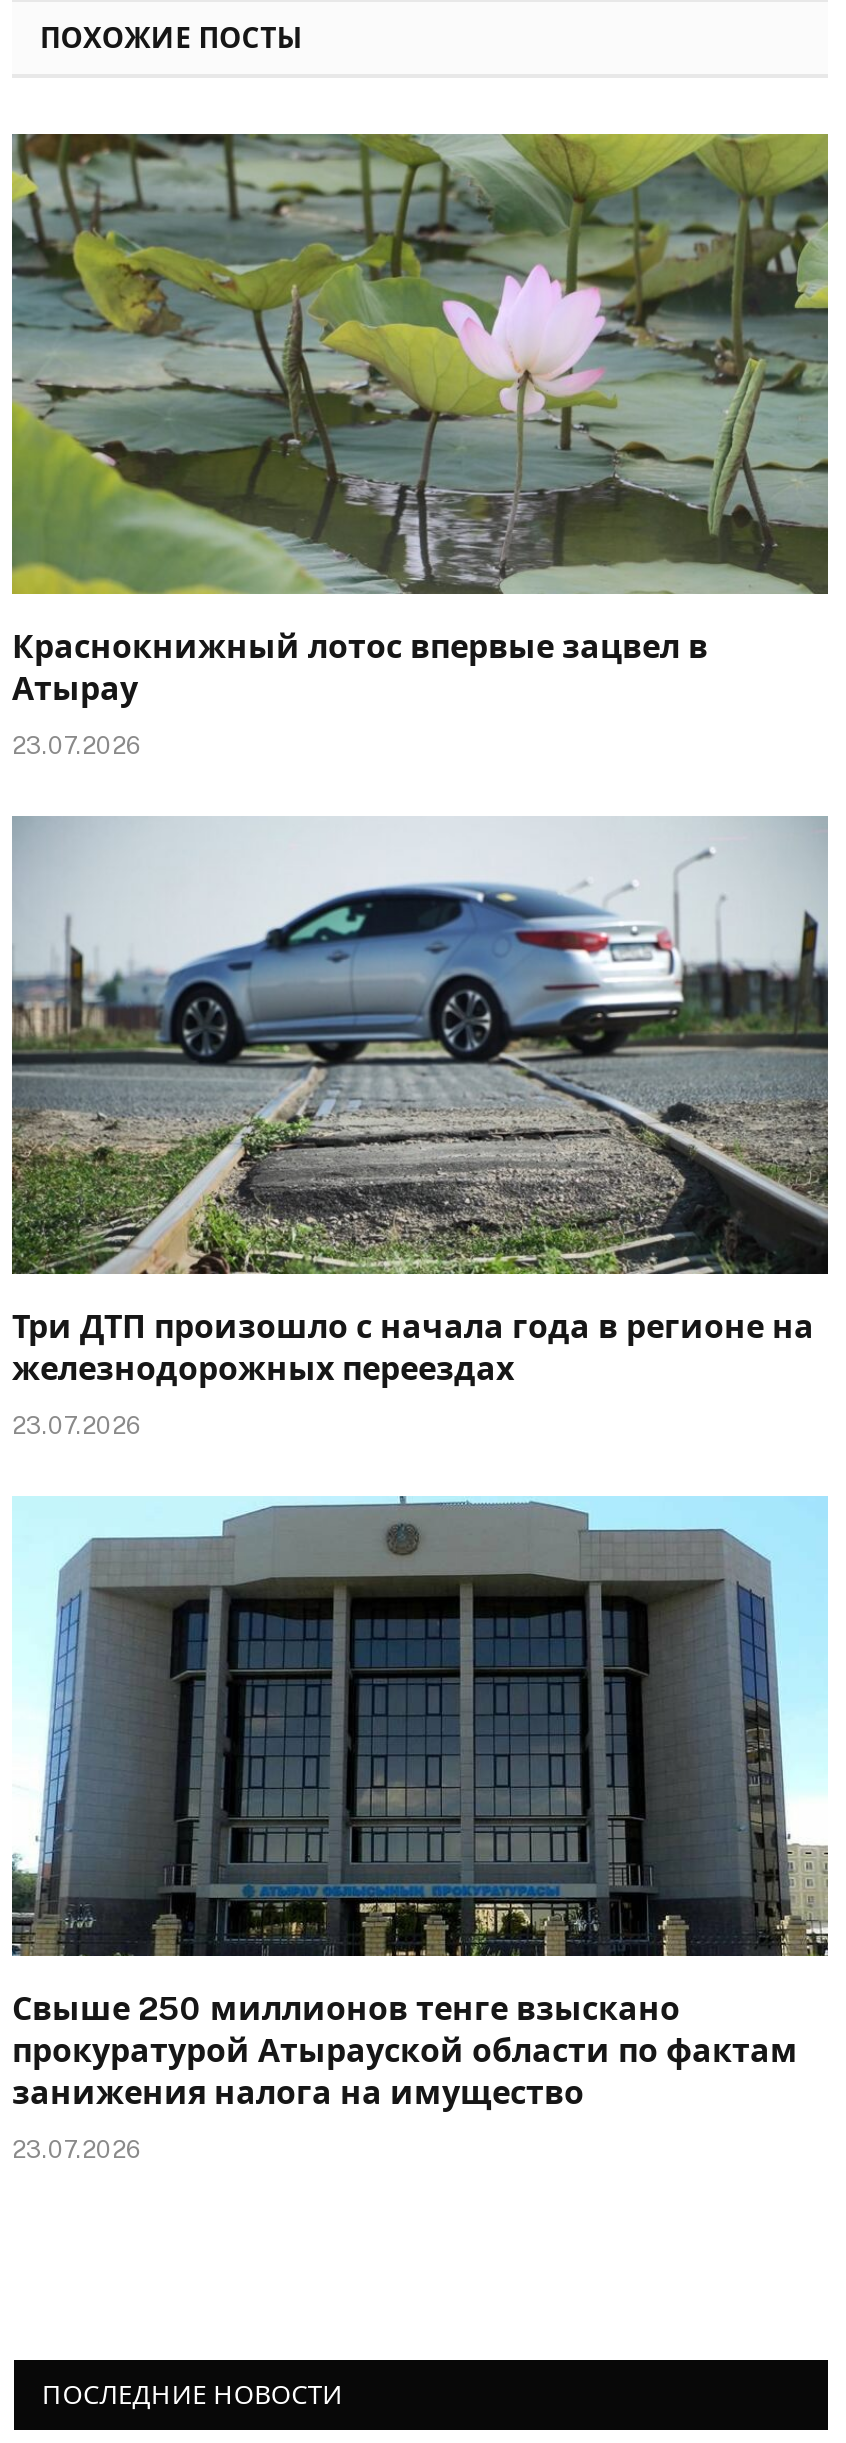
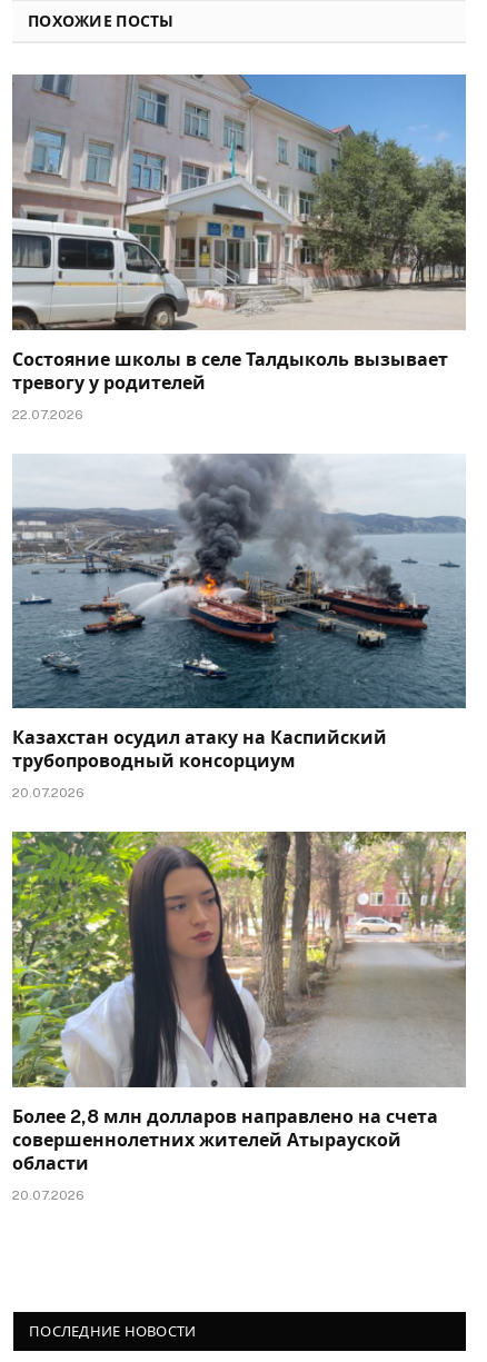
[10,132,830,708] [image] | Краснокнижный лотос впервые зацвел в | Атырау -> [11,73,467,393] [image] | Состояние школы в селе Талдыколь вызывает | тревогу у родителей
[12,732,142,760] 23.07.2026 -> [12,407,83,422] 22.07.2026
[10,816,830,1389] [image] | Три ДТП произошло с начала года в регионе на | железнодорожных переездах -> [11,454,467,772] [image] | Казахстан осудил атаку на Каспийский | трубопроводный консорциум
[12,1413,142,1441] 23.07.2026 -> [12,785,85,801] 20.07.2026
[12,1496,828,2112] [image] | Свыше 250 миллионов тенге взыскано | прокуратурой Атырауской области по фактам | занижения налога на имущество -> [11,831,467,1174] [image] | Более 2,8 млн долларов направлено на счета | совершеннолетних жителей Атырауской | области
[12,2136,142,2164] 23.07.2026 -> [12,1187,85,1203] 20.07.2026

